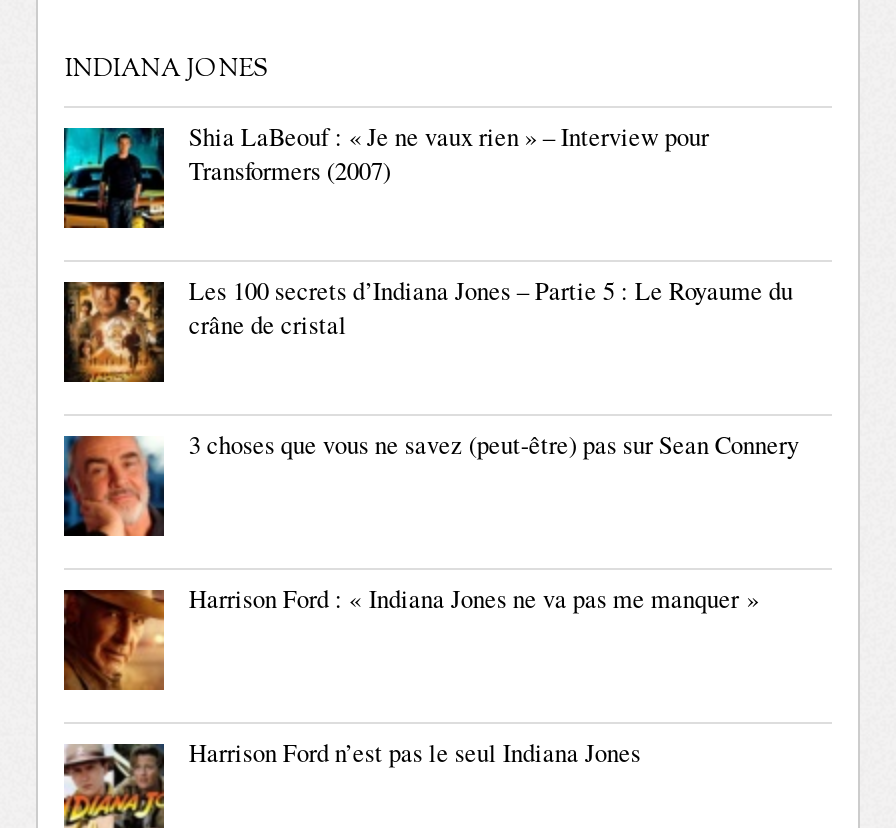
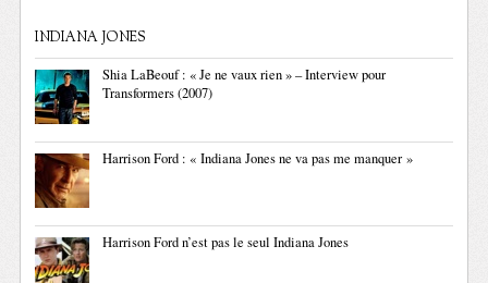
[62,275,793,384] [image] | Les 100 secrets d’Indiana Jones – Partie 5 : Le Royaume du | crâne de cristal -> none
[62,429,799,538] [image] | 3 choses que vous ne savez (peut-être) pas sur Sean Connery -> none

